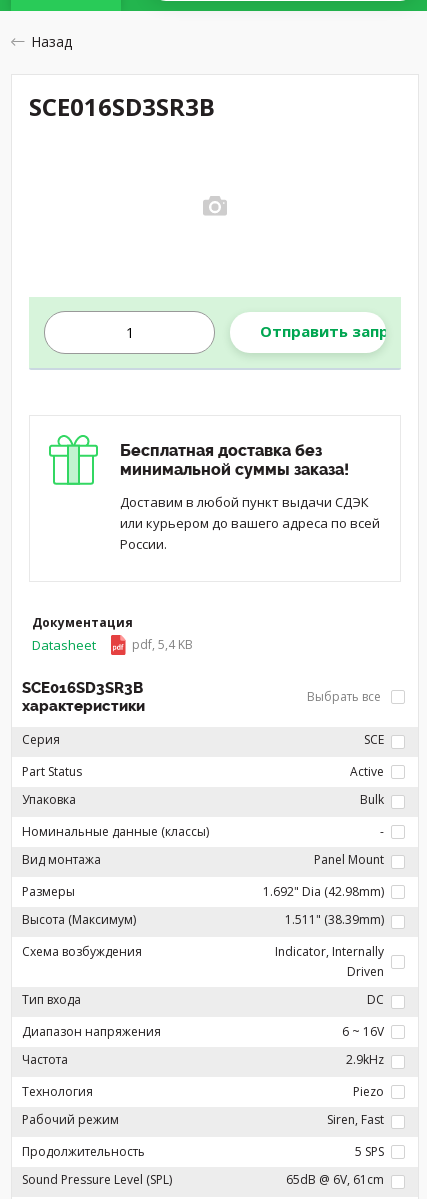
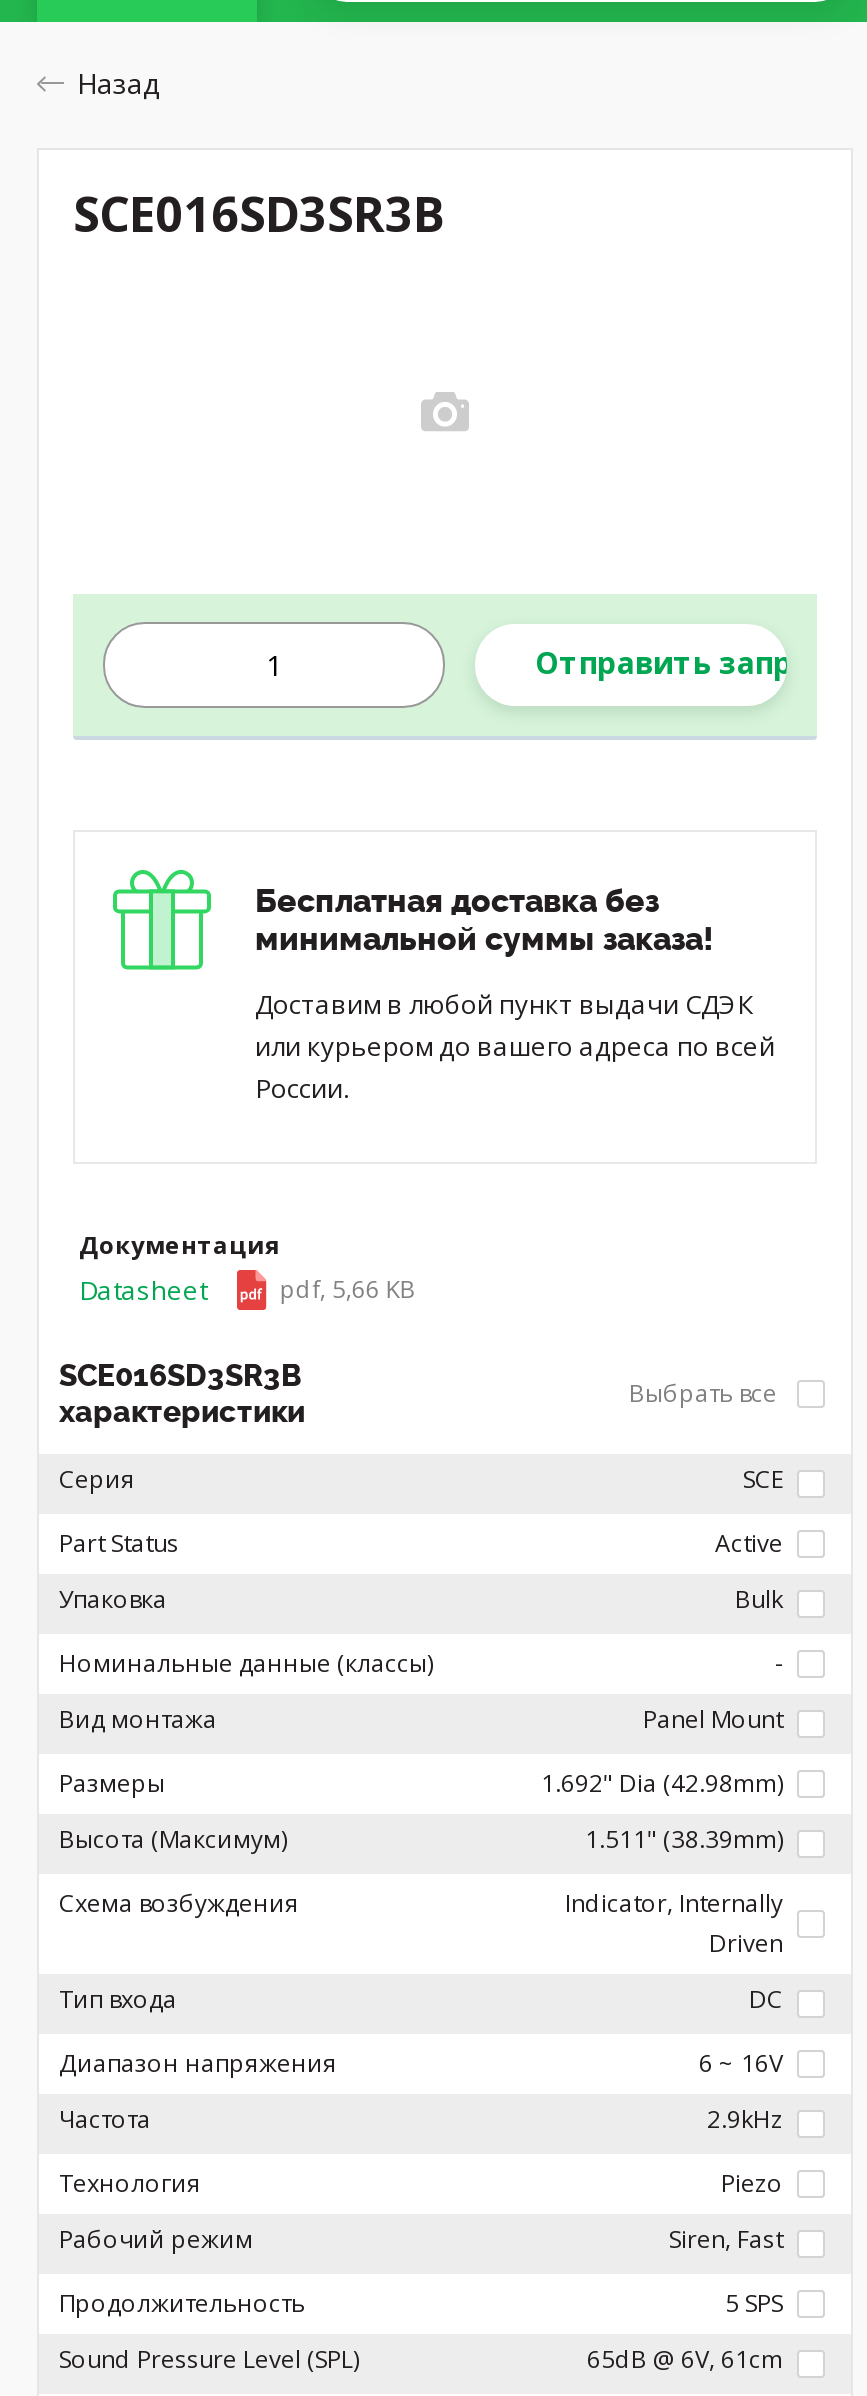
[132,636,193,653] pdf, 5,4 KB -> [280,1272,416,1306] pdf, 5,66 KB

